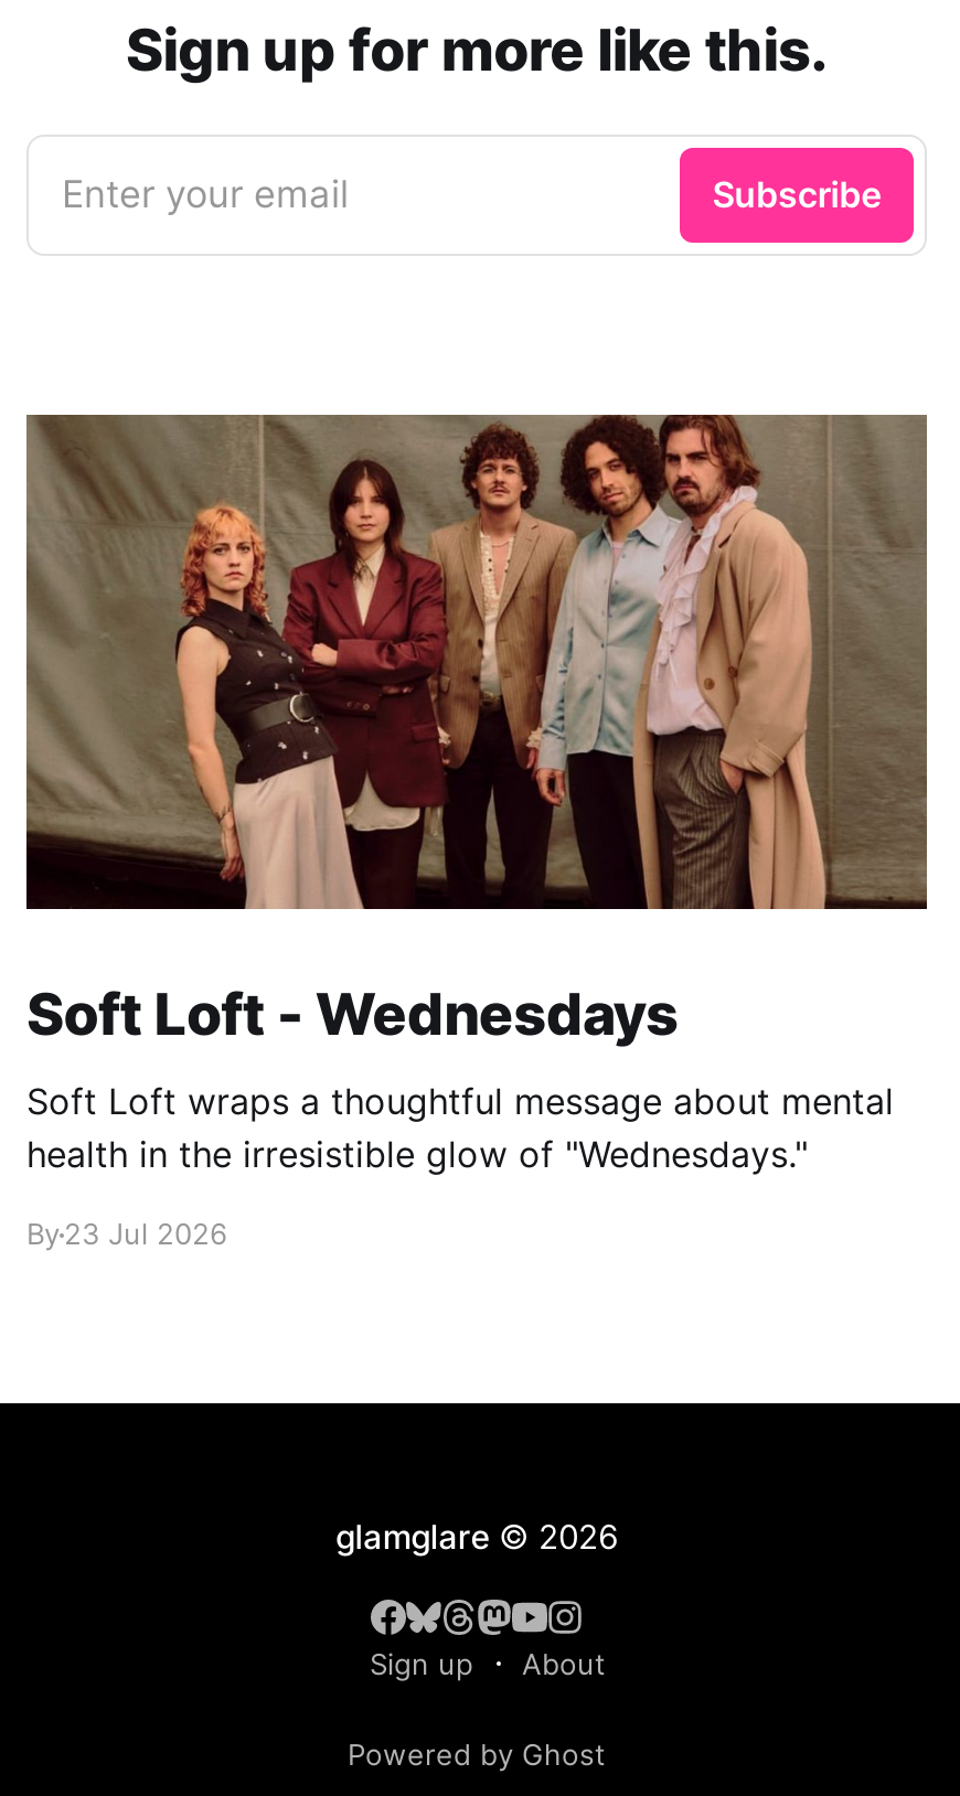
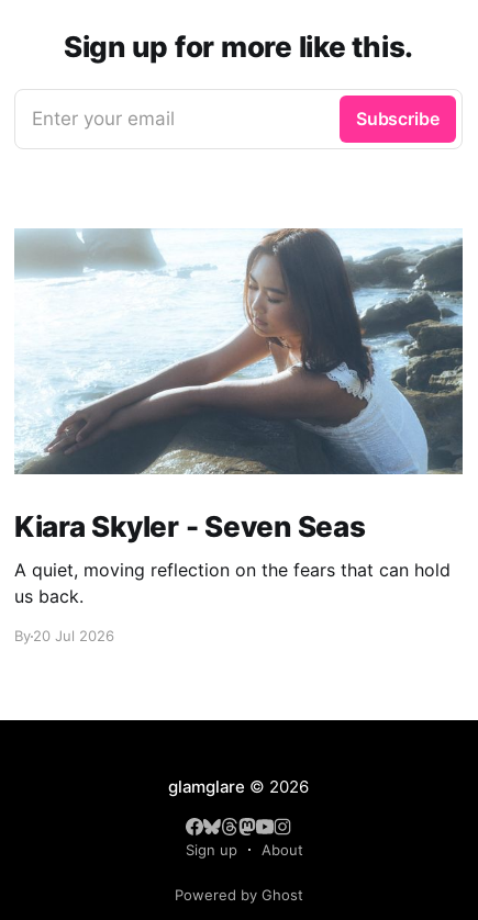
[24,413,929,1049] [image] | Soft Loft - Wednesdays -> [14,228,463,544] [image] | Kiara Skyler - Seven Seas
[26,1080,894,1177] Soft Loft wraps a thoughtful message about mental | health in the irresistible glow of "Wednesdays." -> [14,559,451,608] A quiet, moving reflection on the fears that can hold | us back.
[26,1217,227,1252] By 23 Jul 2026 -> [14,627,114,645] By 20 Jul 2026

